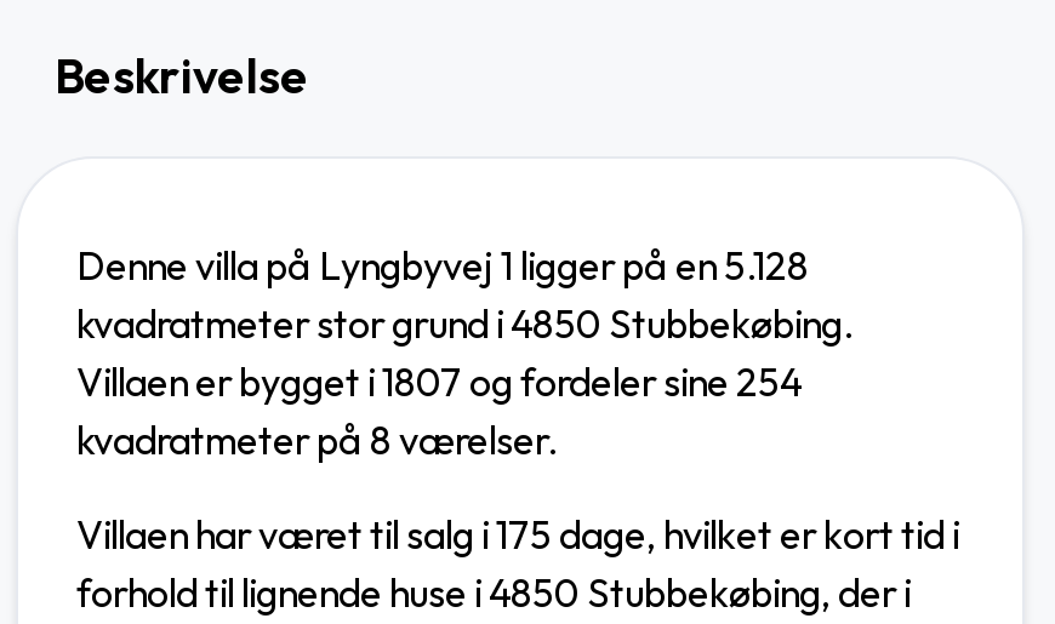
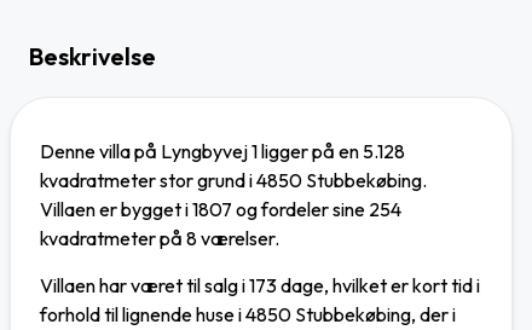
[76,510,959,559] Villaen har været til salg i 175 dage, hvilket er kort tid i -> [40,273,480,297] Villaen har været til salg i 173 dage, hvilket er kort tid i

